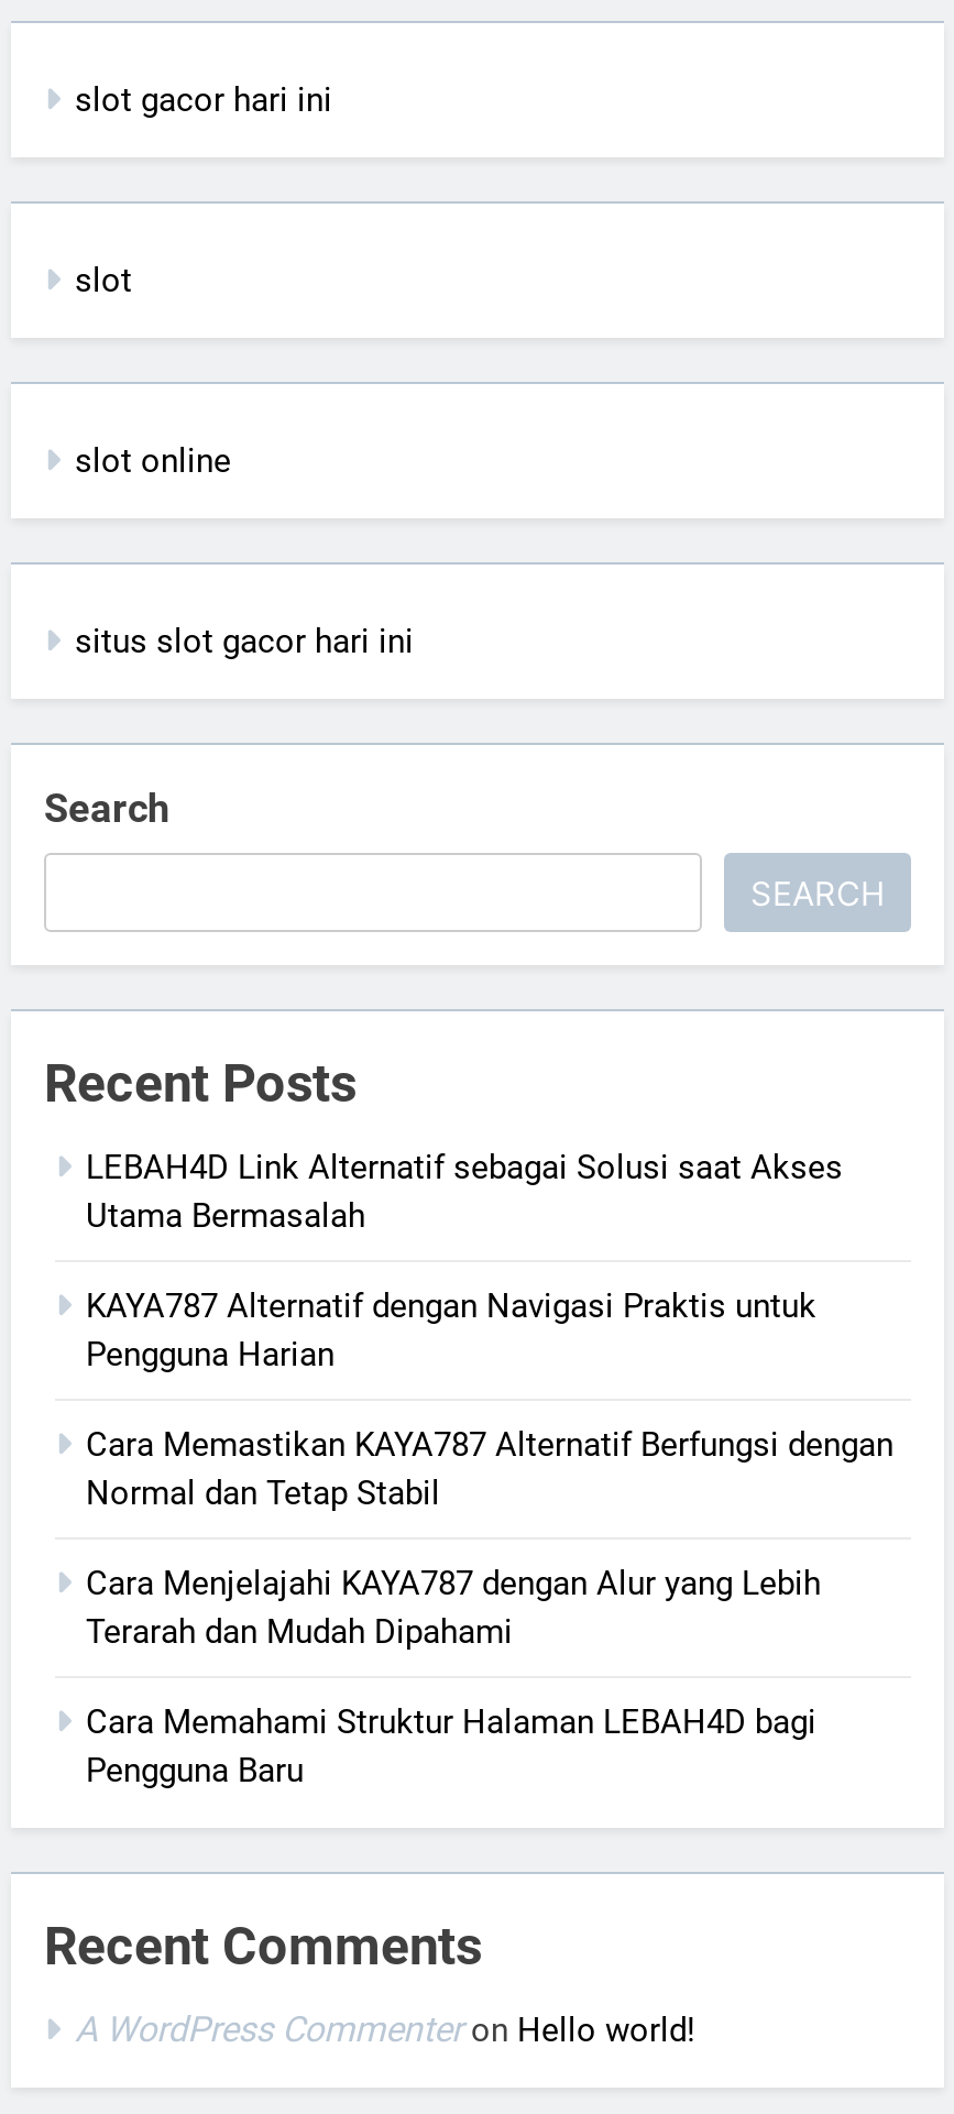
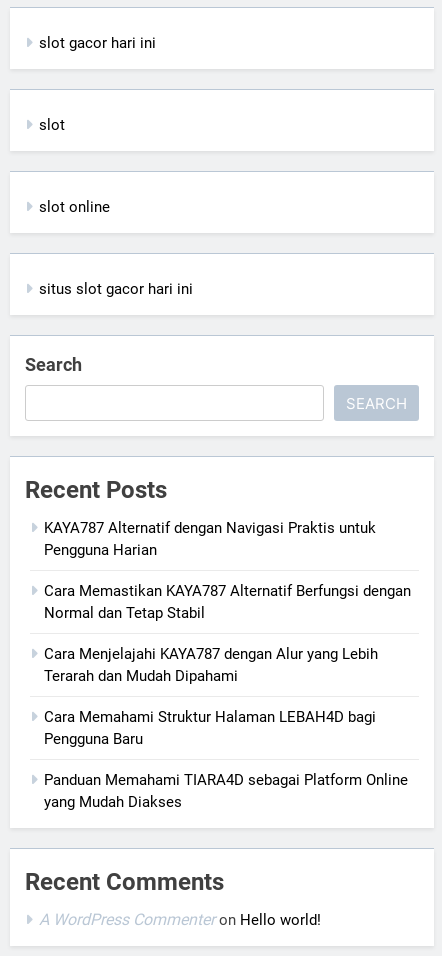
[86,1149,843,1237] LEBAH4D Link Alternatif sebagai Solusi saat Akses | Utama Bermasalah -> none
moved [86,1288,893,1792] -> [44,519,411,748]: KAYA787 Alternatif dengan Navigasi Praktis untuk | Pengguna Harian | Cara Memastikan KAYA787 Alternatif Berfungsi dengan | Normal dan Tetap Stabil | Cara Menjelajahi KAYA787 dengan Alur yang Lebih | Terarah dan Mudah Dipahami | Cara Memahami Struktur Halaman LEBAH4D bagi | Pengguna Baru
none -> [44,771,408,811] Panduan Memahami TIARA4D sebagai Platform Online | yang Mudah Diakses

